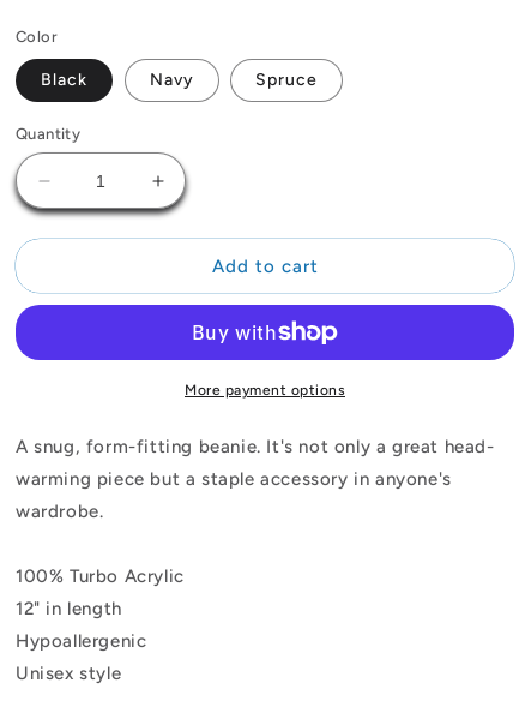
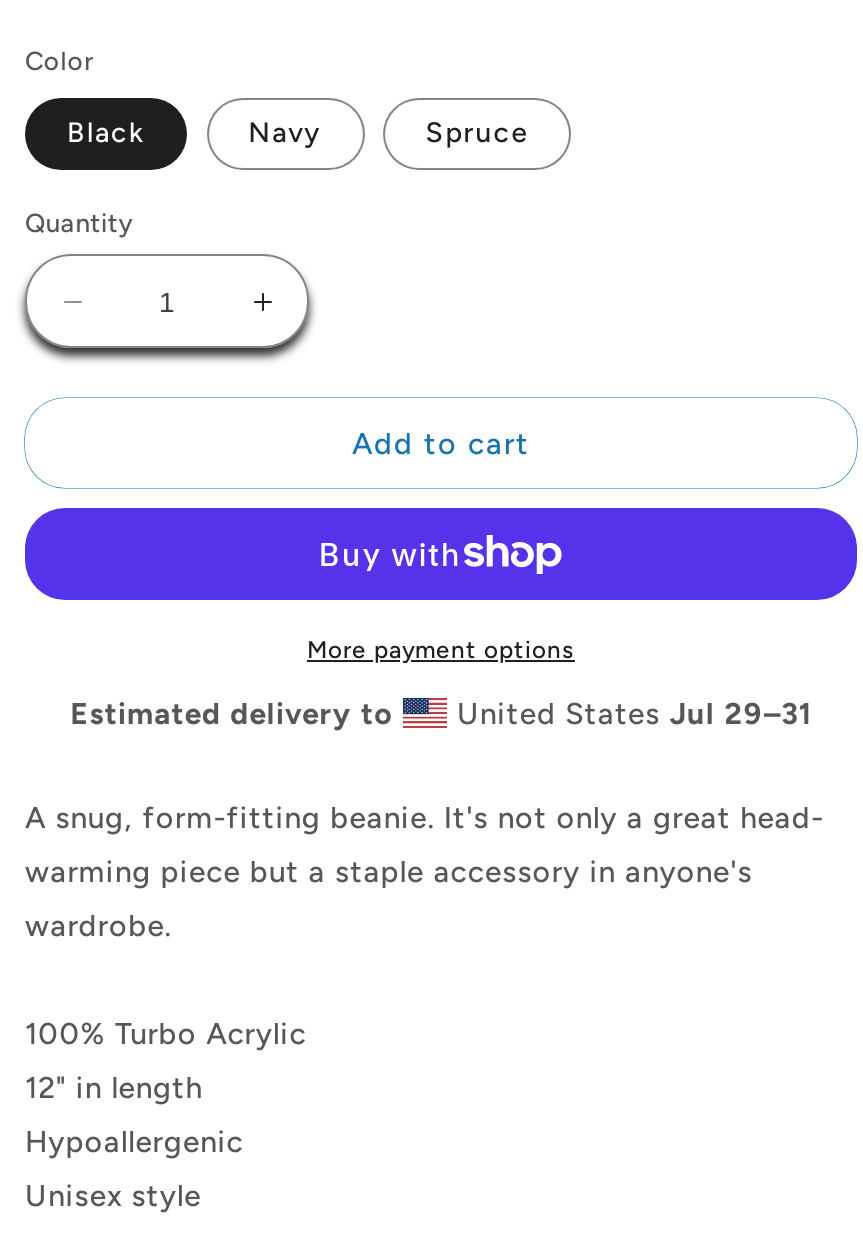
none -> [70,697,812,733] Estimated delivery to | United States Jul 29–31

